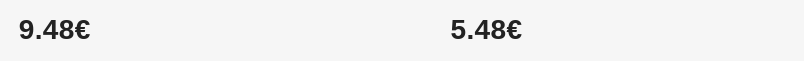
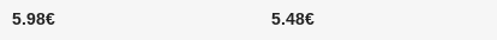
[19,13,91,45] 9.48€ -> [12,9,56,28] 5.98€

